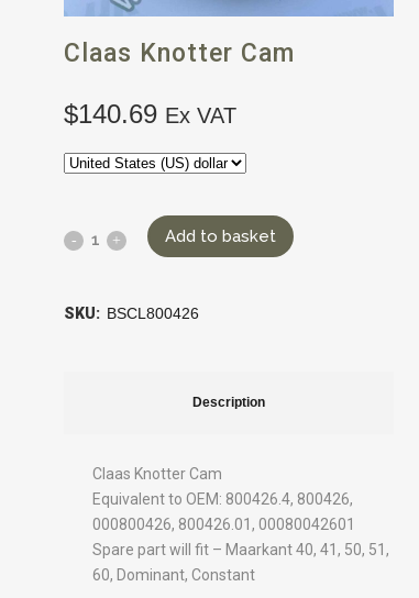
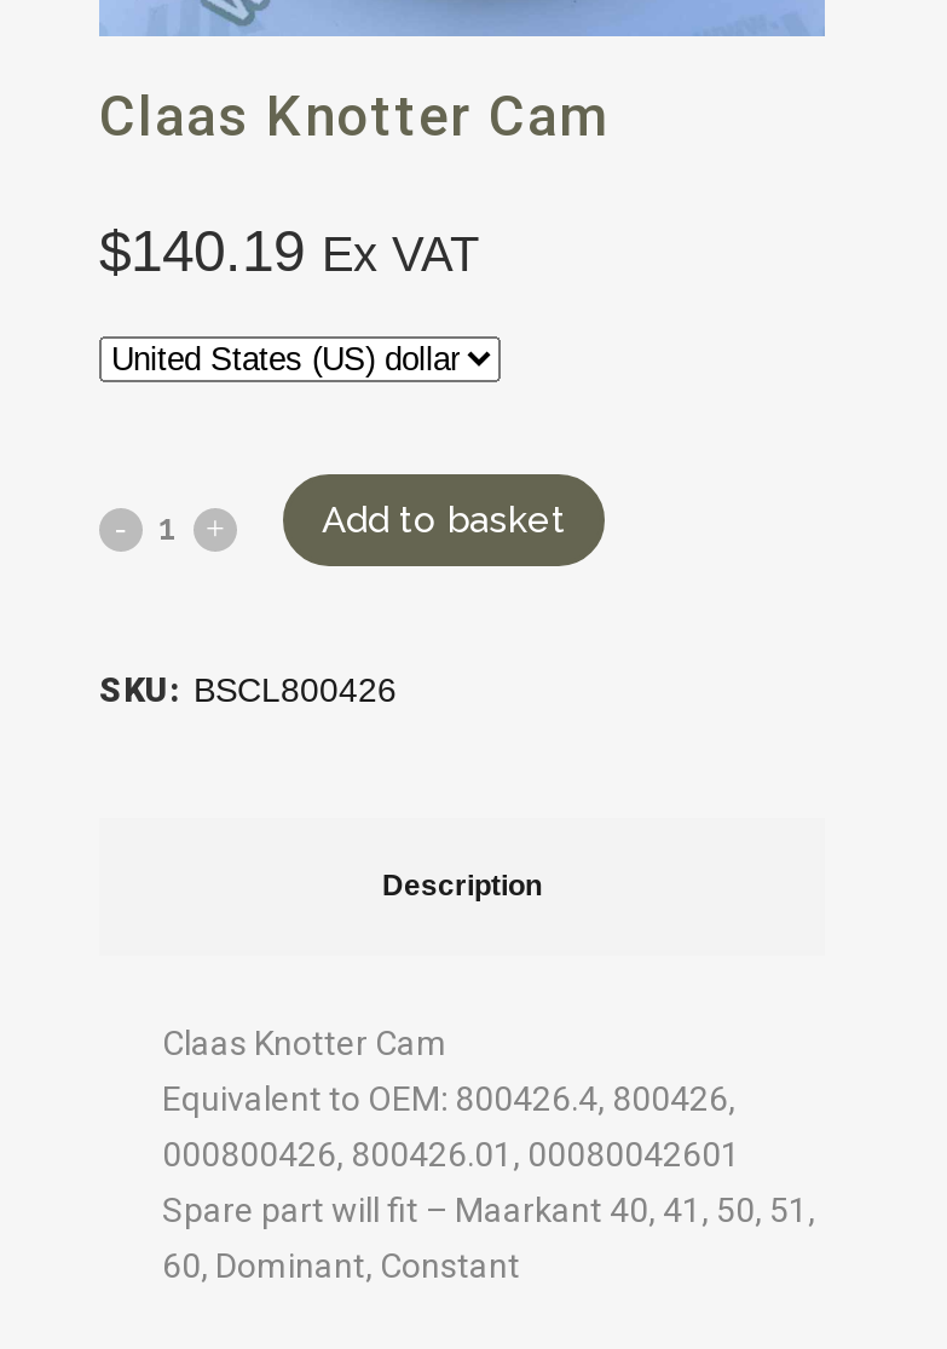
[64,99,236,129] $140.69 Ex VAT -> [99,218,479,283] $140.19 Ex VAT

